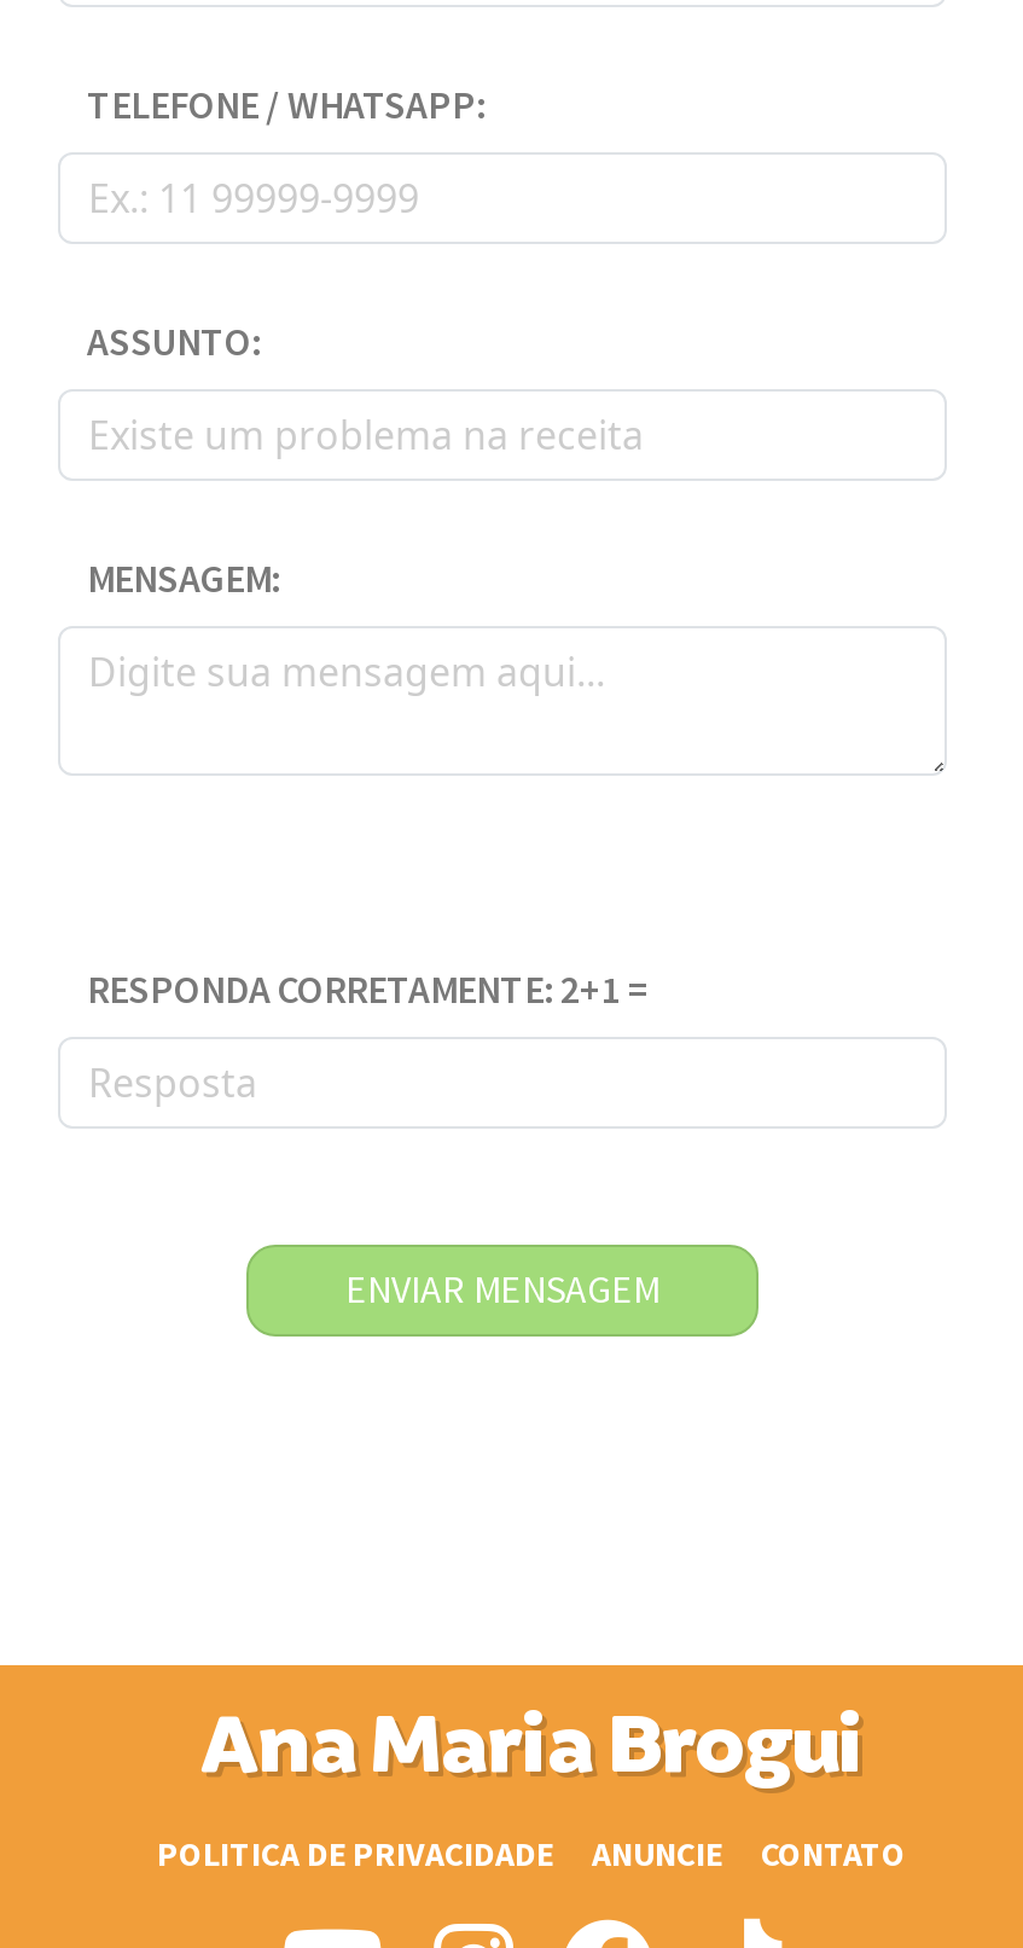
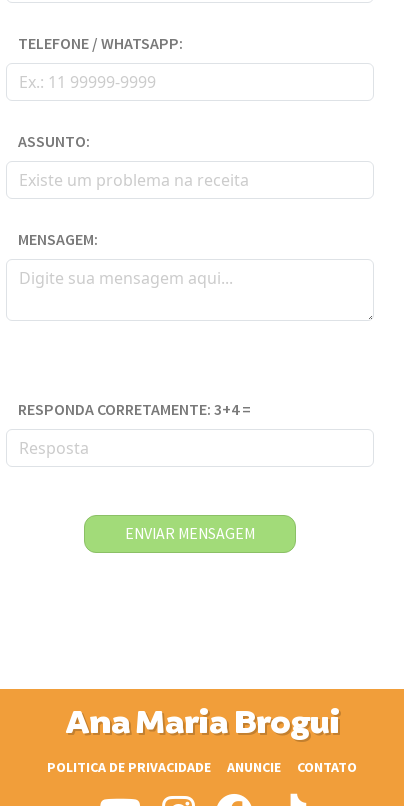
[87,967,650,1018] RESPONDA CORRETAMENTE: 2+1 = -> [18,400,251,421] RESPONDA CORRETAMENTE: 3+4 =

